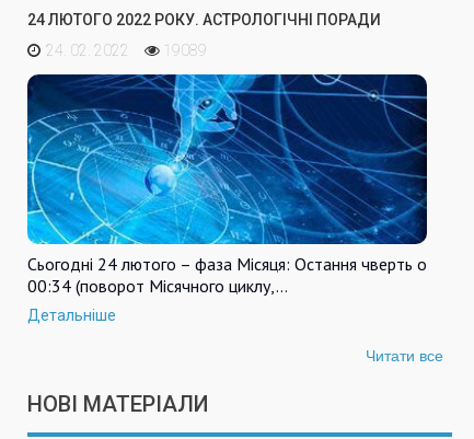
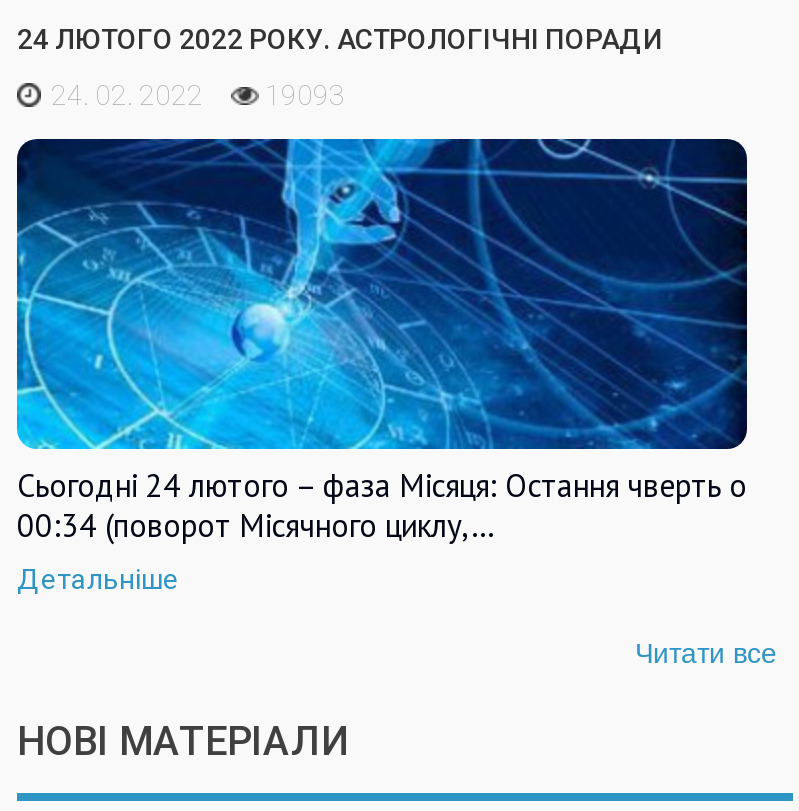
[46,42,207,59] 24. 02. 2022 19089 -> [51,79,345,111] 24. 02. 2022 19093

